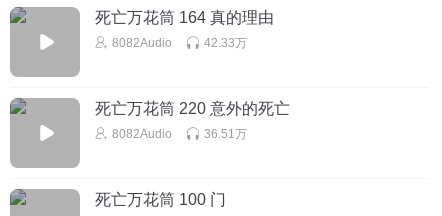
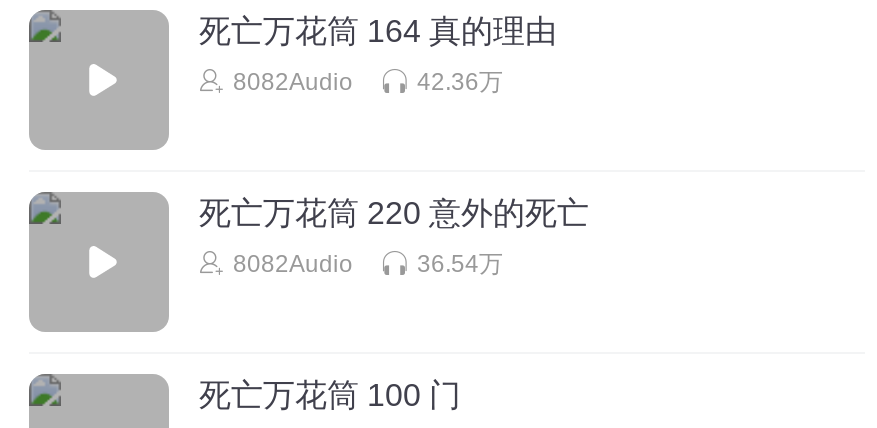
[204,35,247,49] 42.33万 -> [417,67,503,95] 42.36万
[204,126,247,140] 36.51万 -> [417,249,503,277] 36.54万

